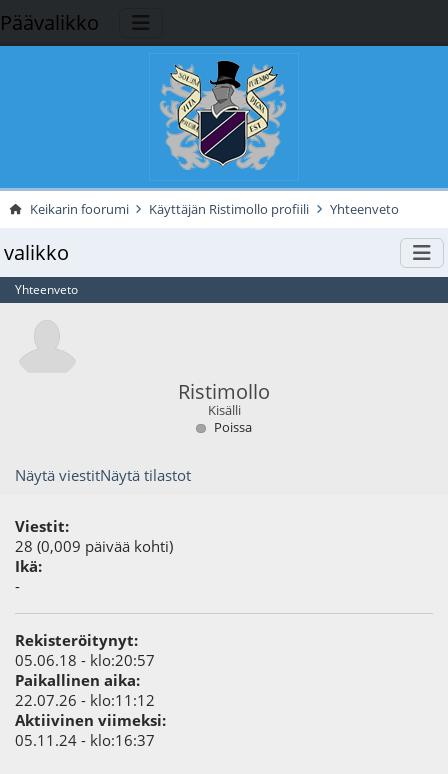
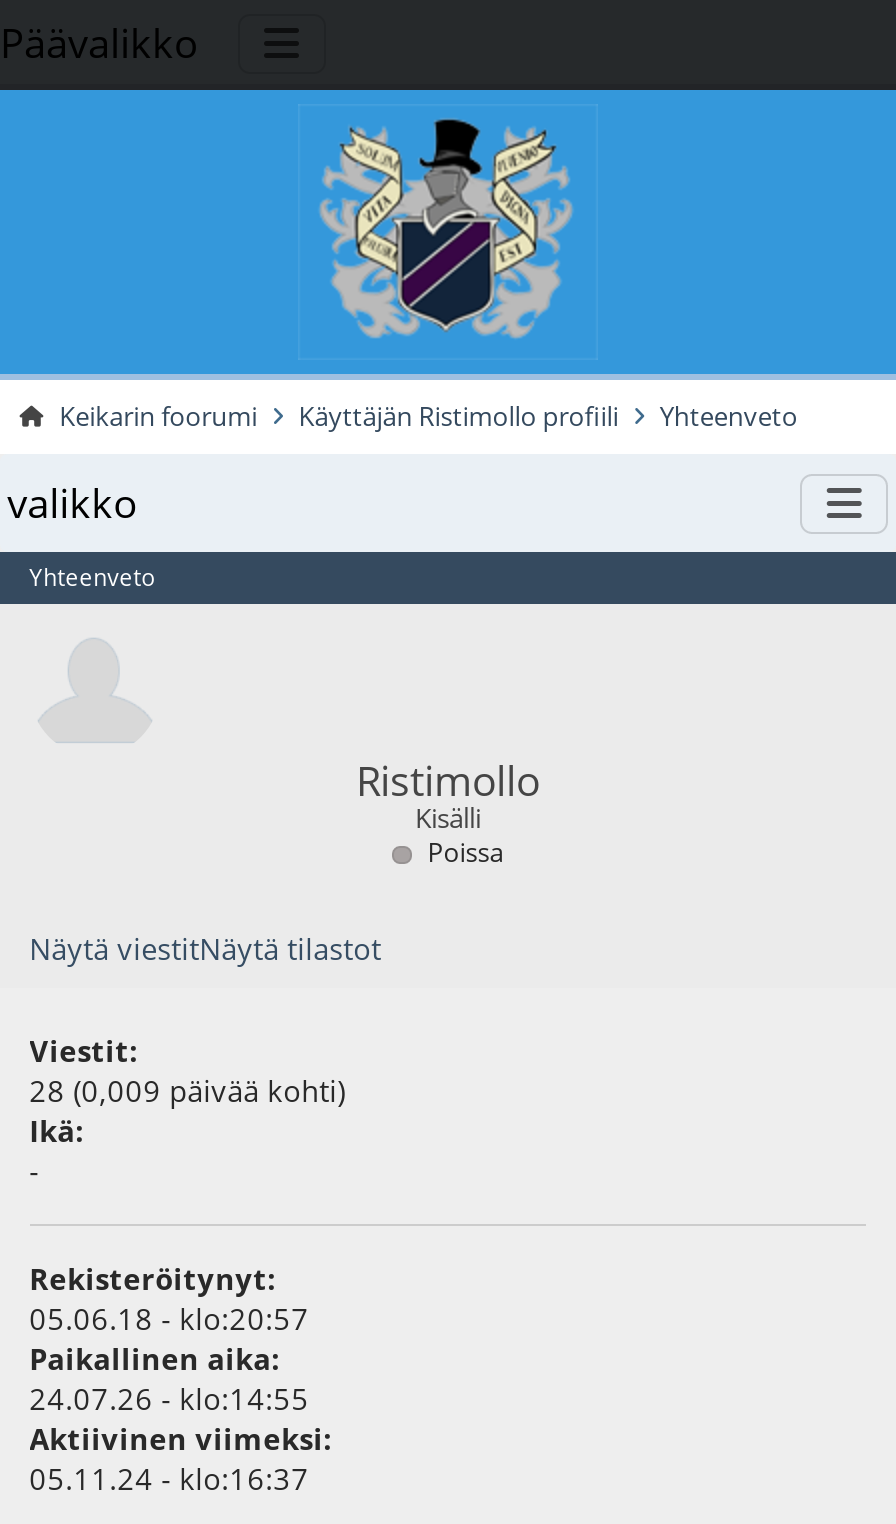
[15,690,155,710] 22.07.26 - klo:11:12 -> [29,1378,309,1418] 24.07.26 - klo:14:55

